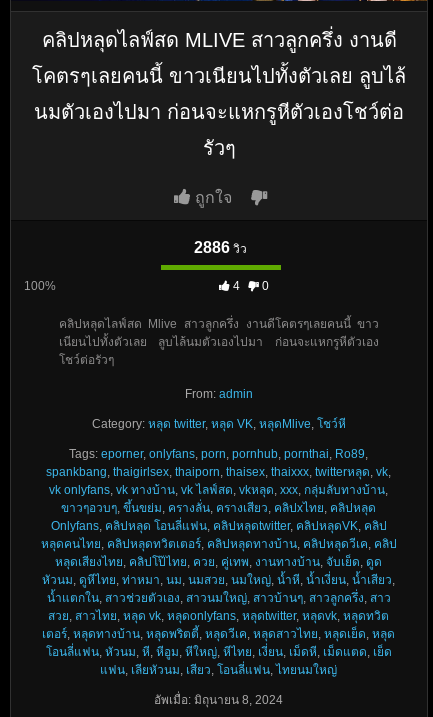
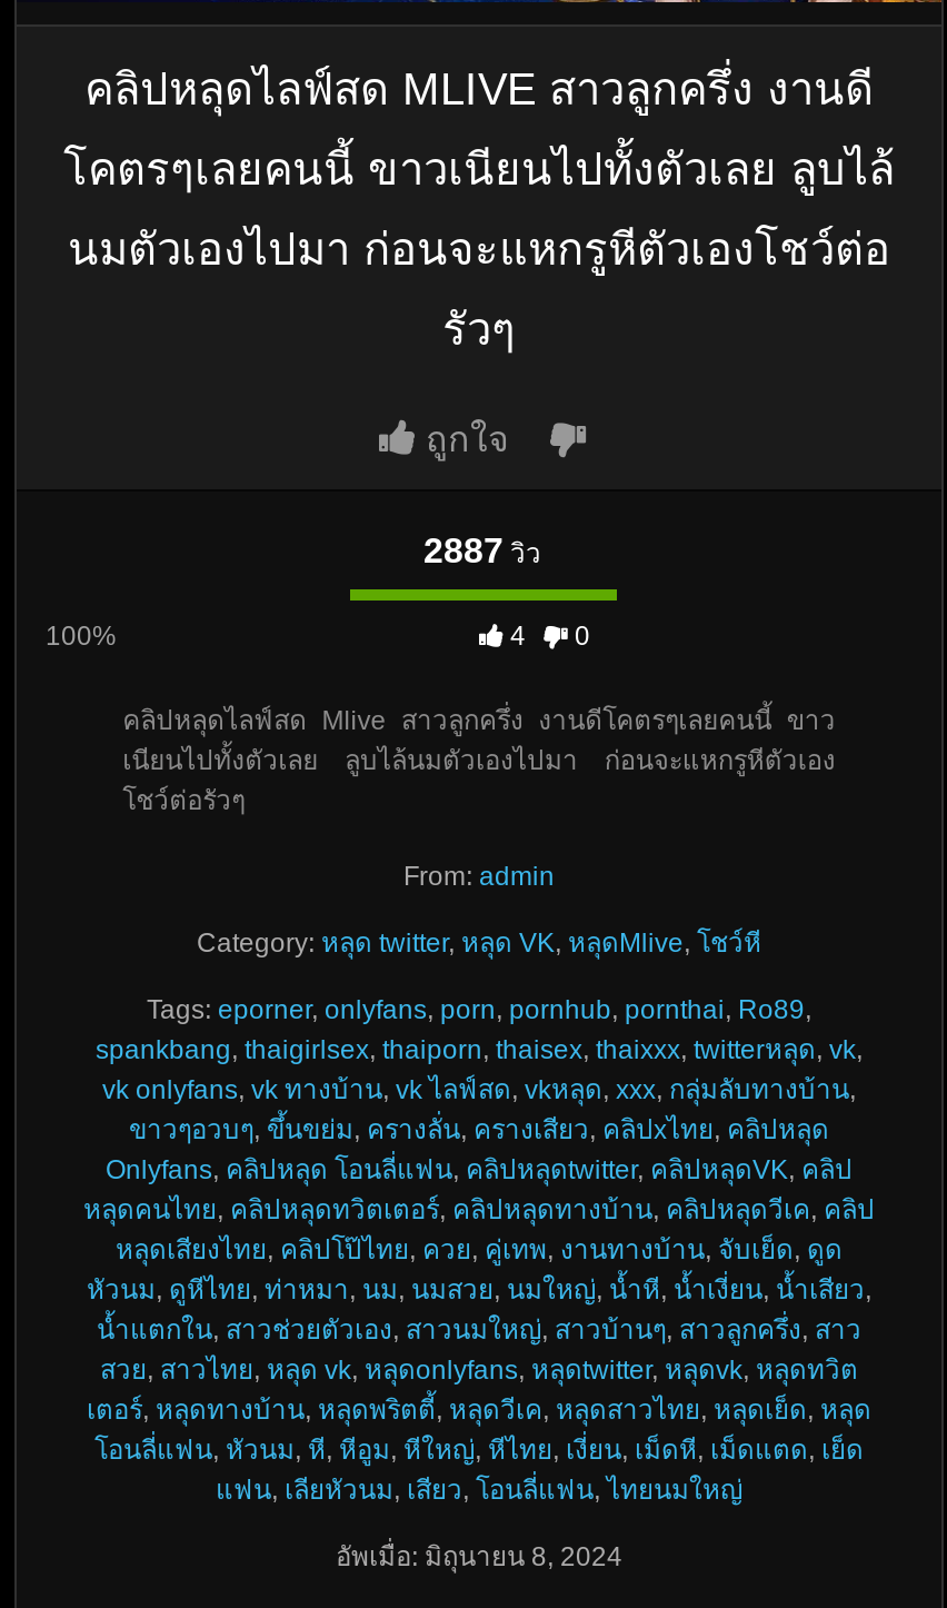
[194,239,247,256] 2886วิว -> [423,531,541,569] 2887วิว

